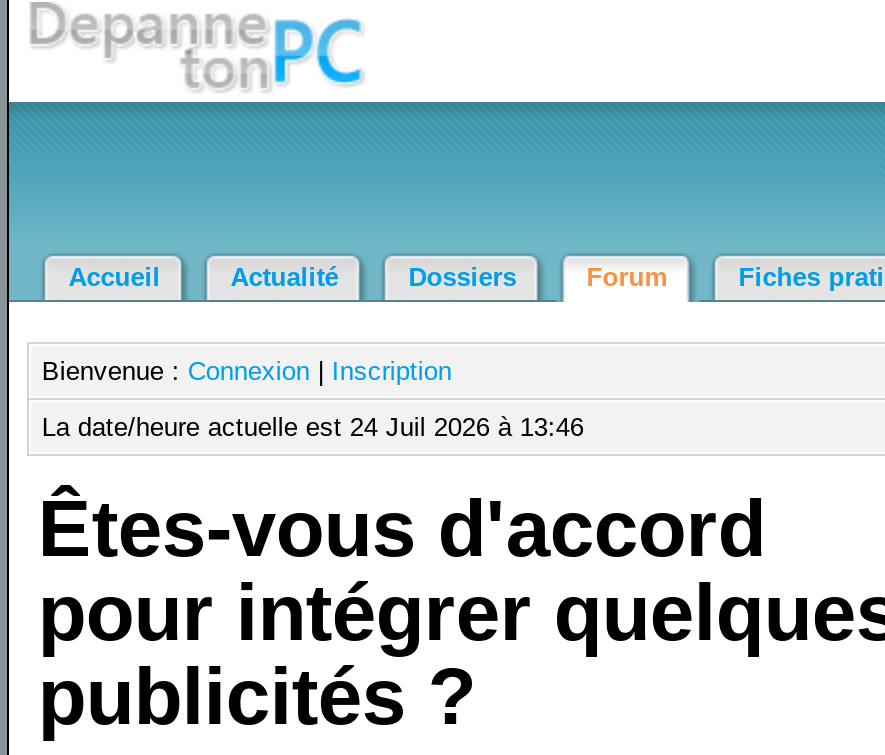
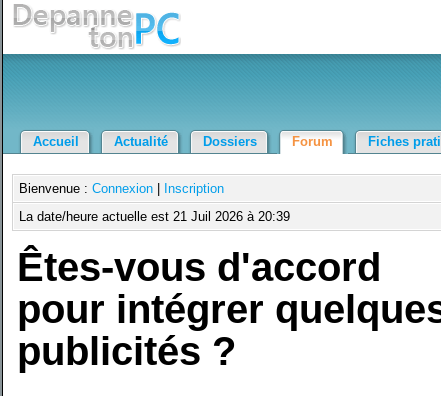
[42,412,584,442] La date/heure actuelle est 24 Juil 2026 à 13:46 -> [19,209,290,224] La date/heure actuelle est 21 Juil 2026 à 20:39

